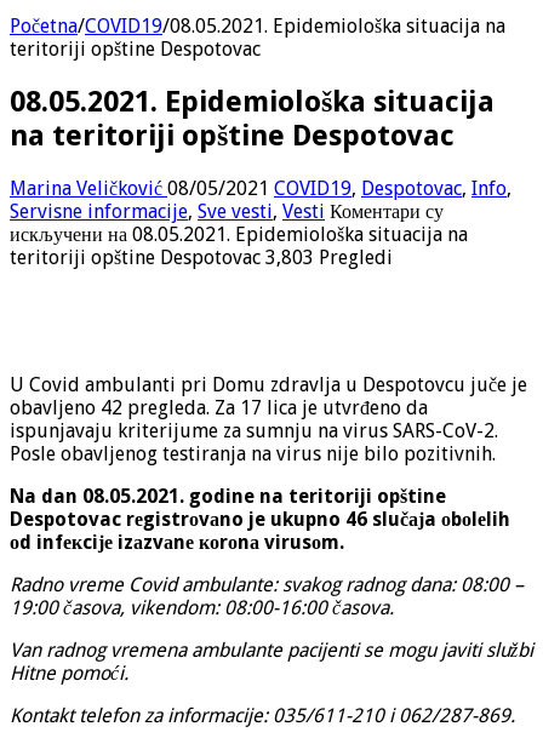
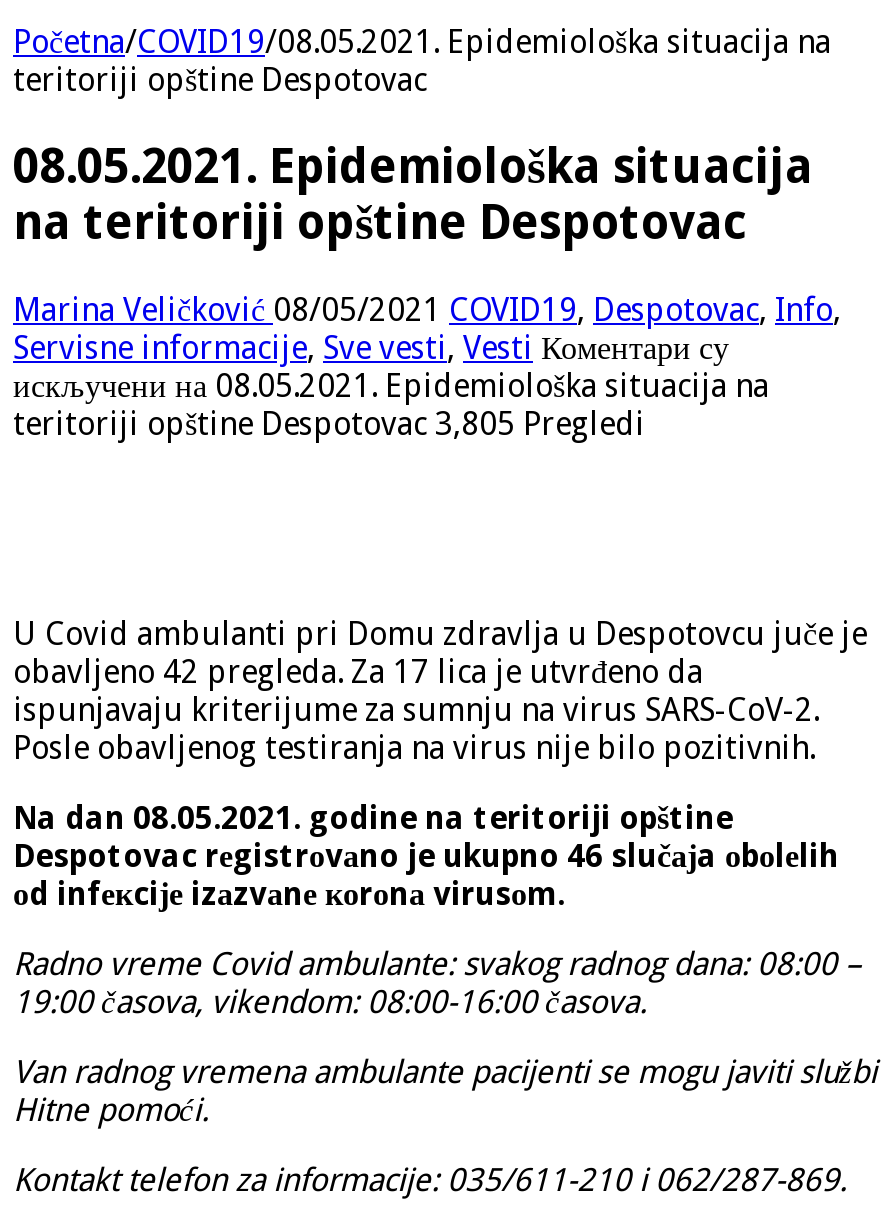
[10,246,393,269] teritoriji opštine Despotovac 3,803 Pregledi -> [13,404,645,442] teritoriji opštine Despotovac 3,805 Pregledi

